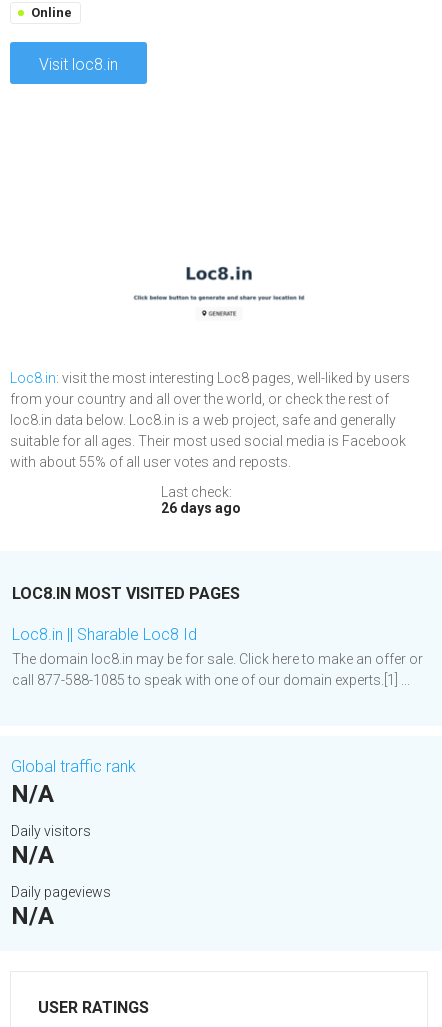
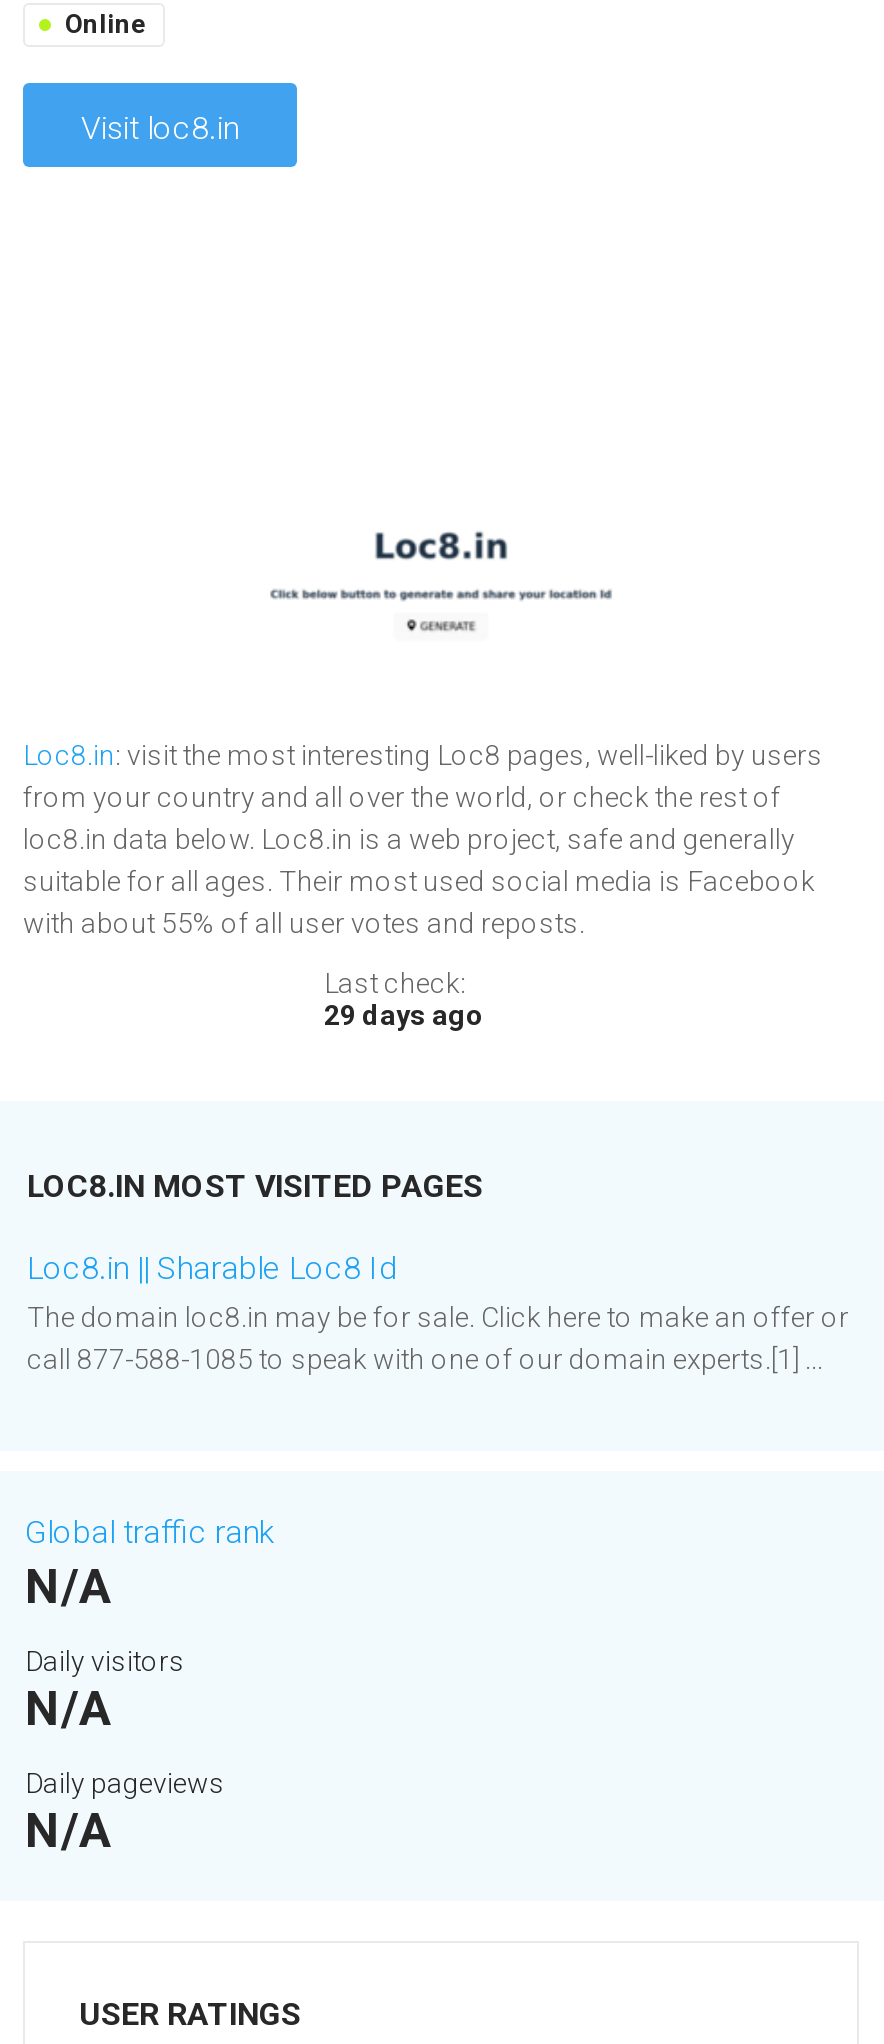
[160,500,240,516] 26 days ago -> [324,999,484,1031] 29 days ago

